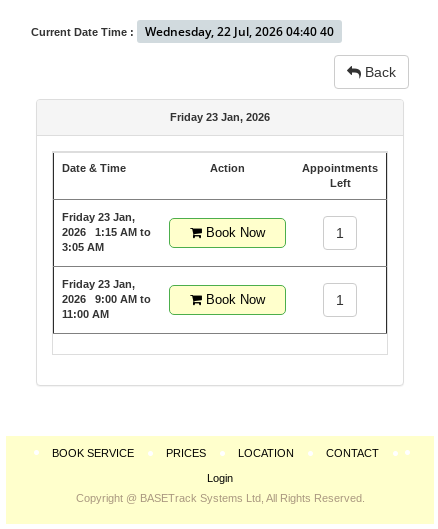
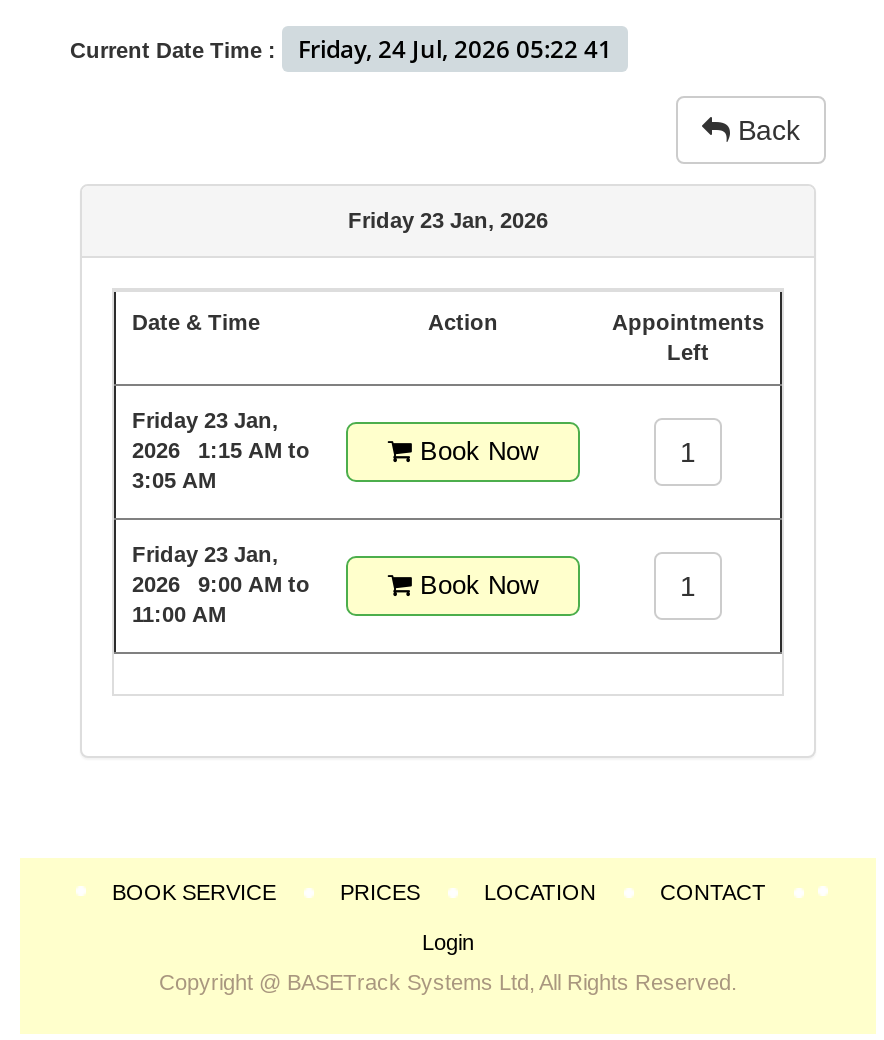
[145,23,334,40] Wednesday, 22 Jul, 2026 04:40 40 -> [298,32,612,66] Friday, 24 Jul, 2026 05:22 41

